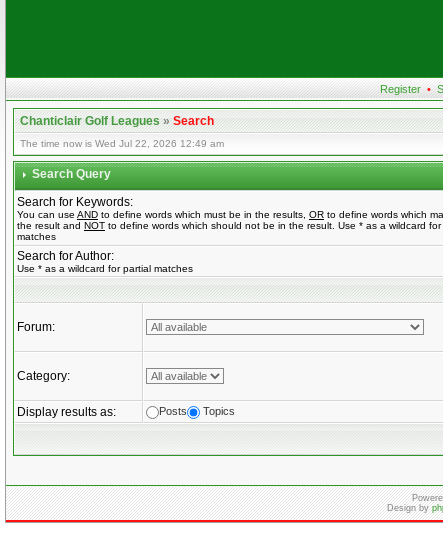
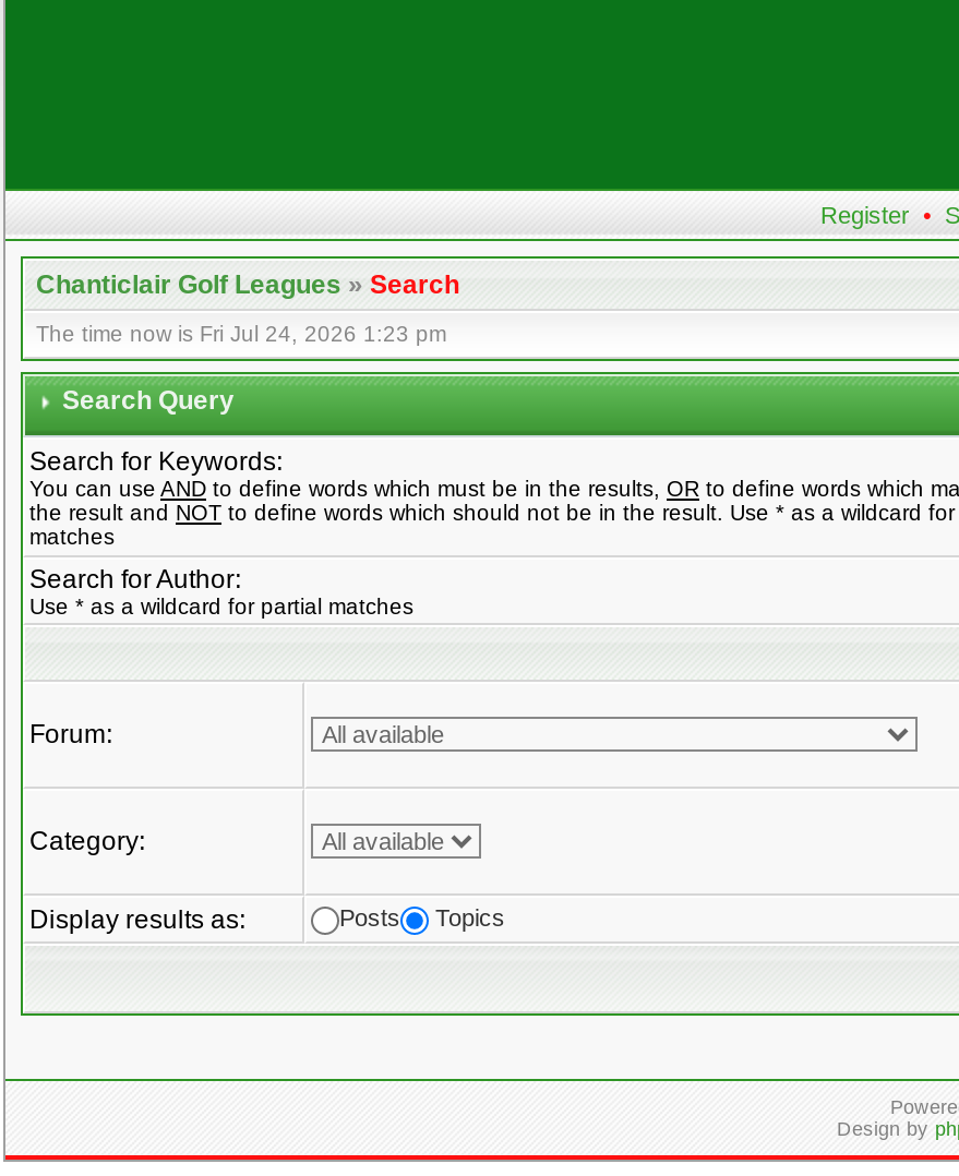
[20,138,224,149] The time now is Wed Jul 22, 2026 12:49 am -> [36,322,446,346] The time now is Fri Jul 24, 2026 1:23 pm

